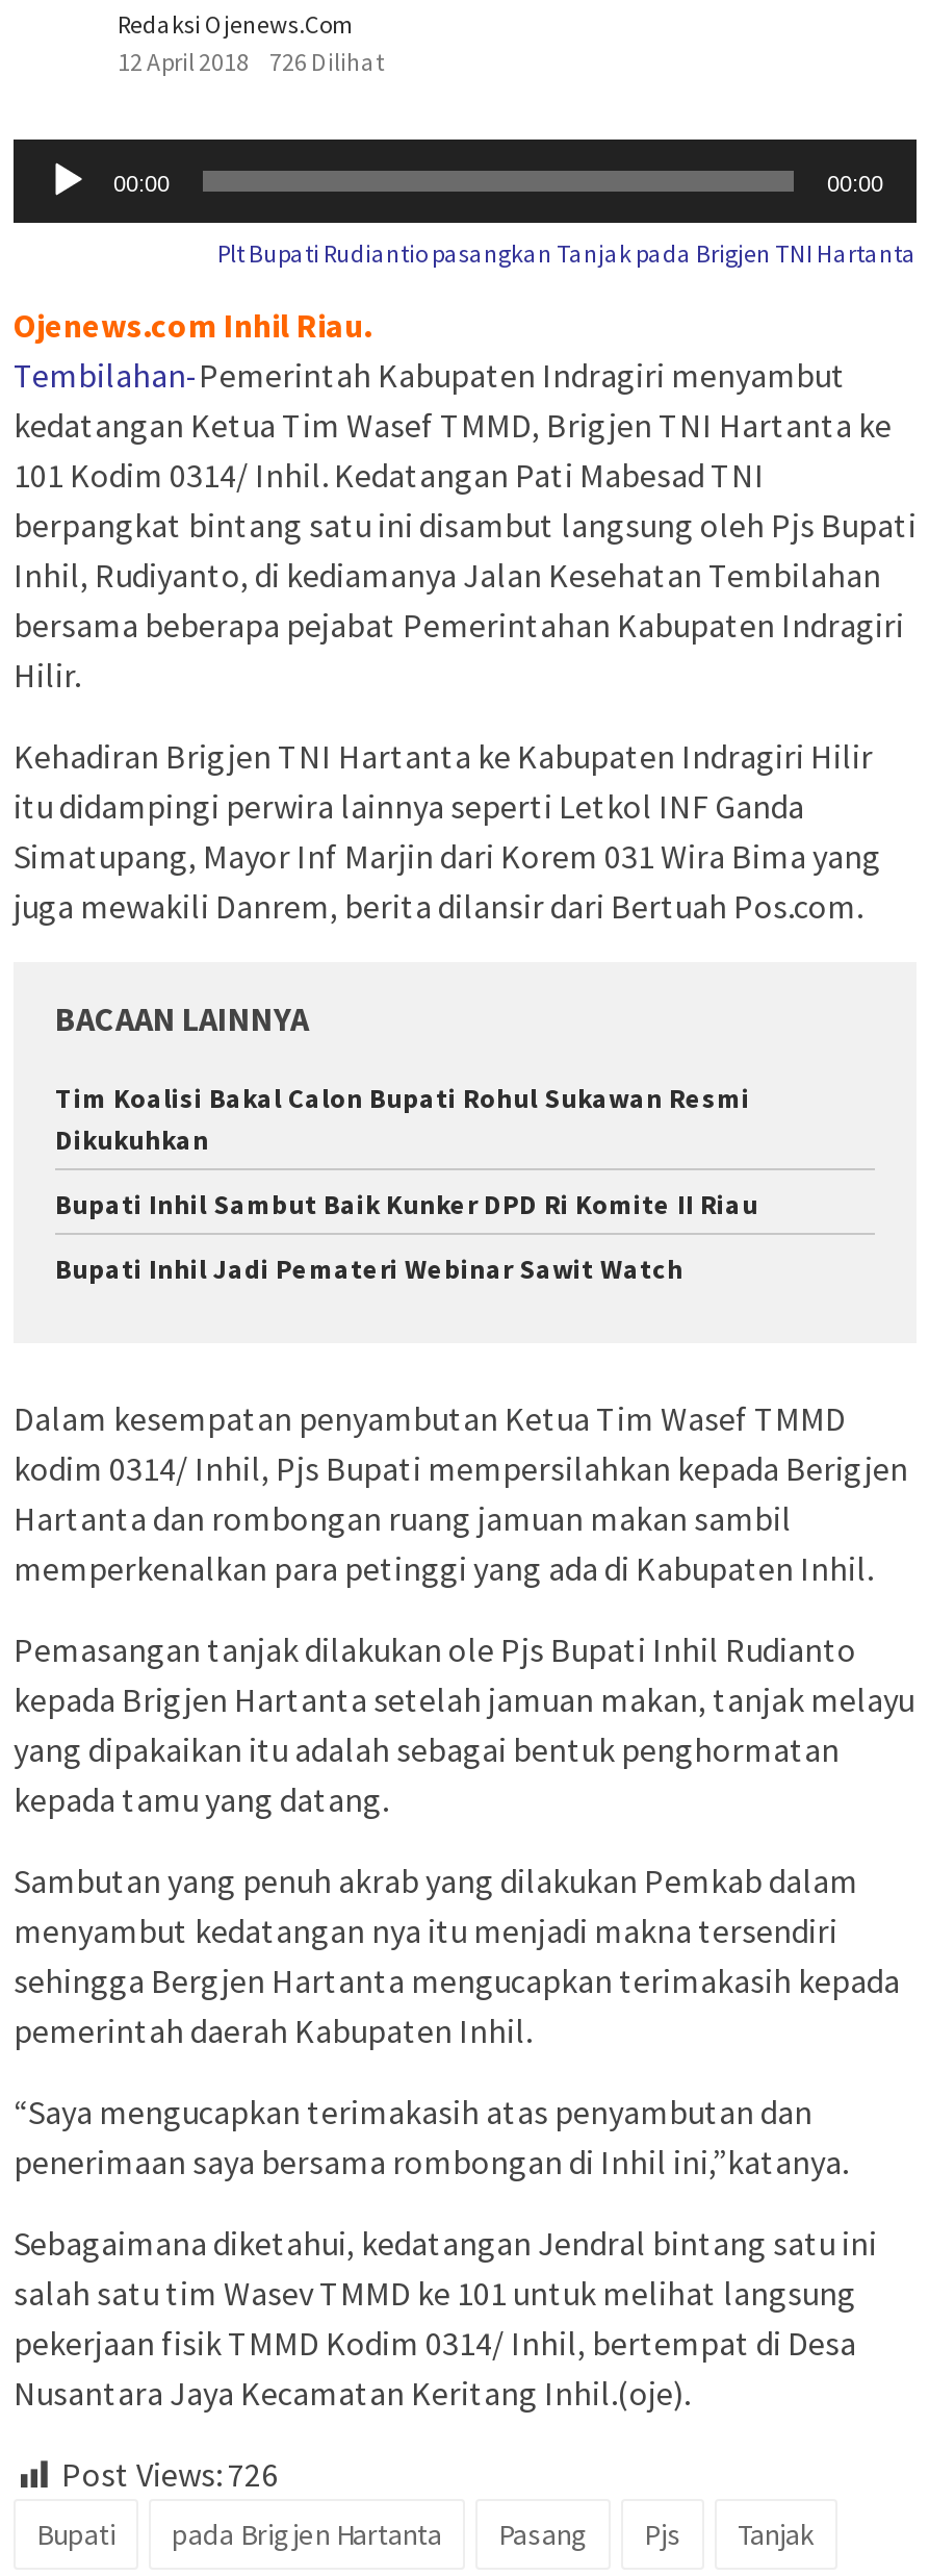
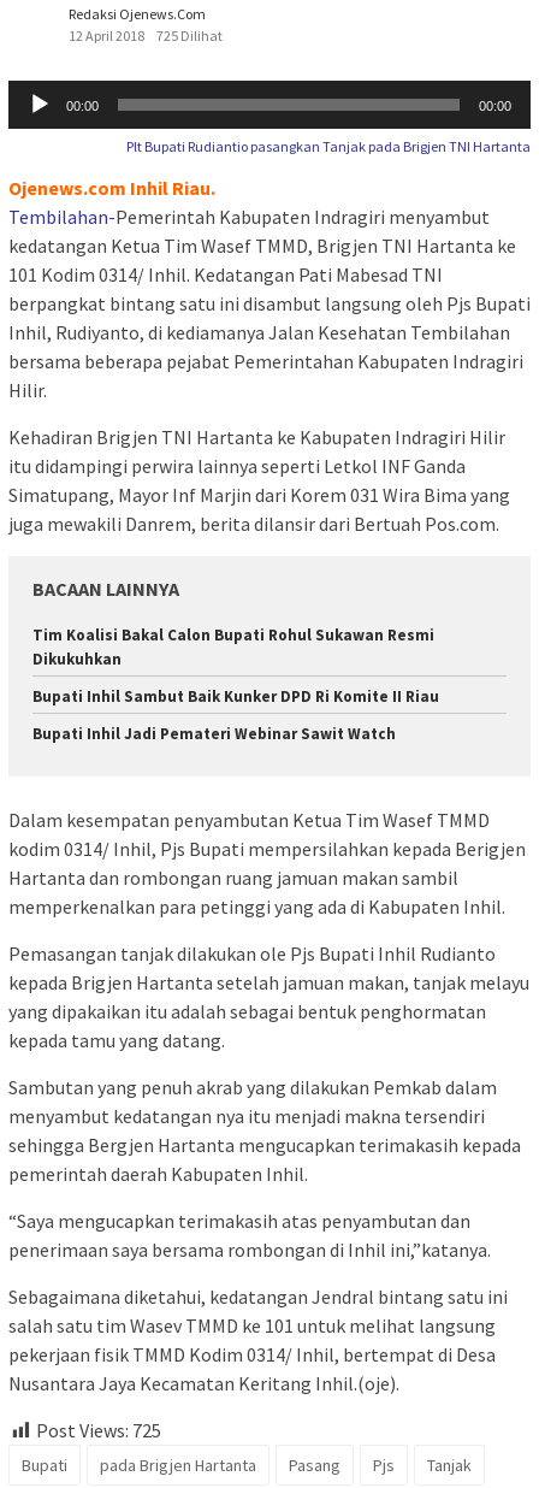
[118,47,384,78] 12 April 2018 726 Dilihat -> [69,27,223,45] 12 April 2018 725 Dilihat
[61,2453,278,2495] Post Views: 726 -> [36,1418,161,1442] Post Views: 725

